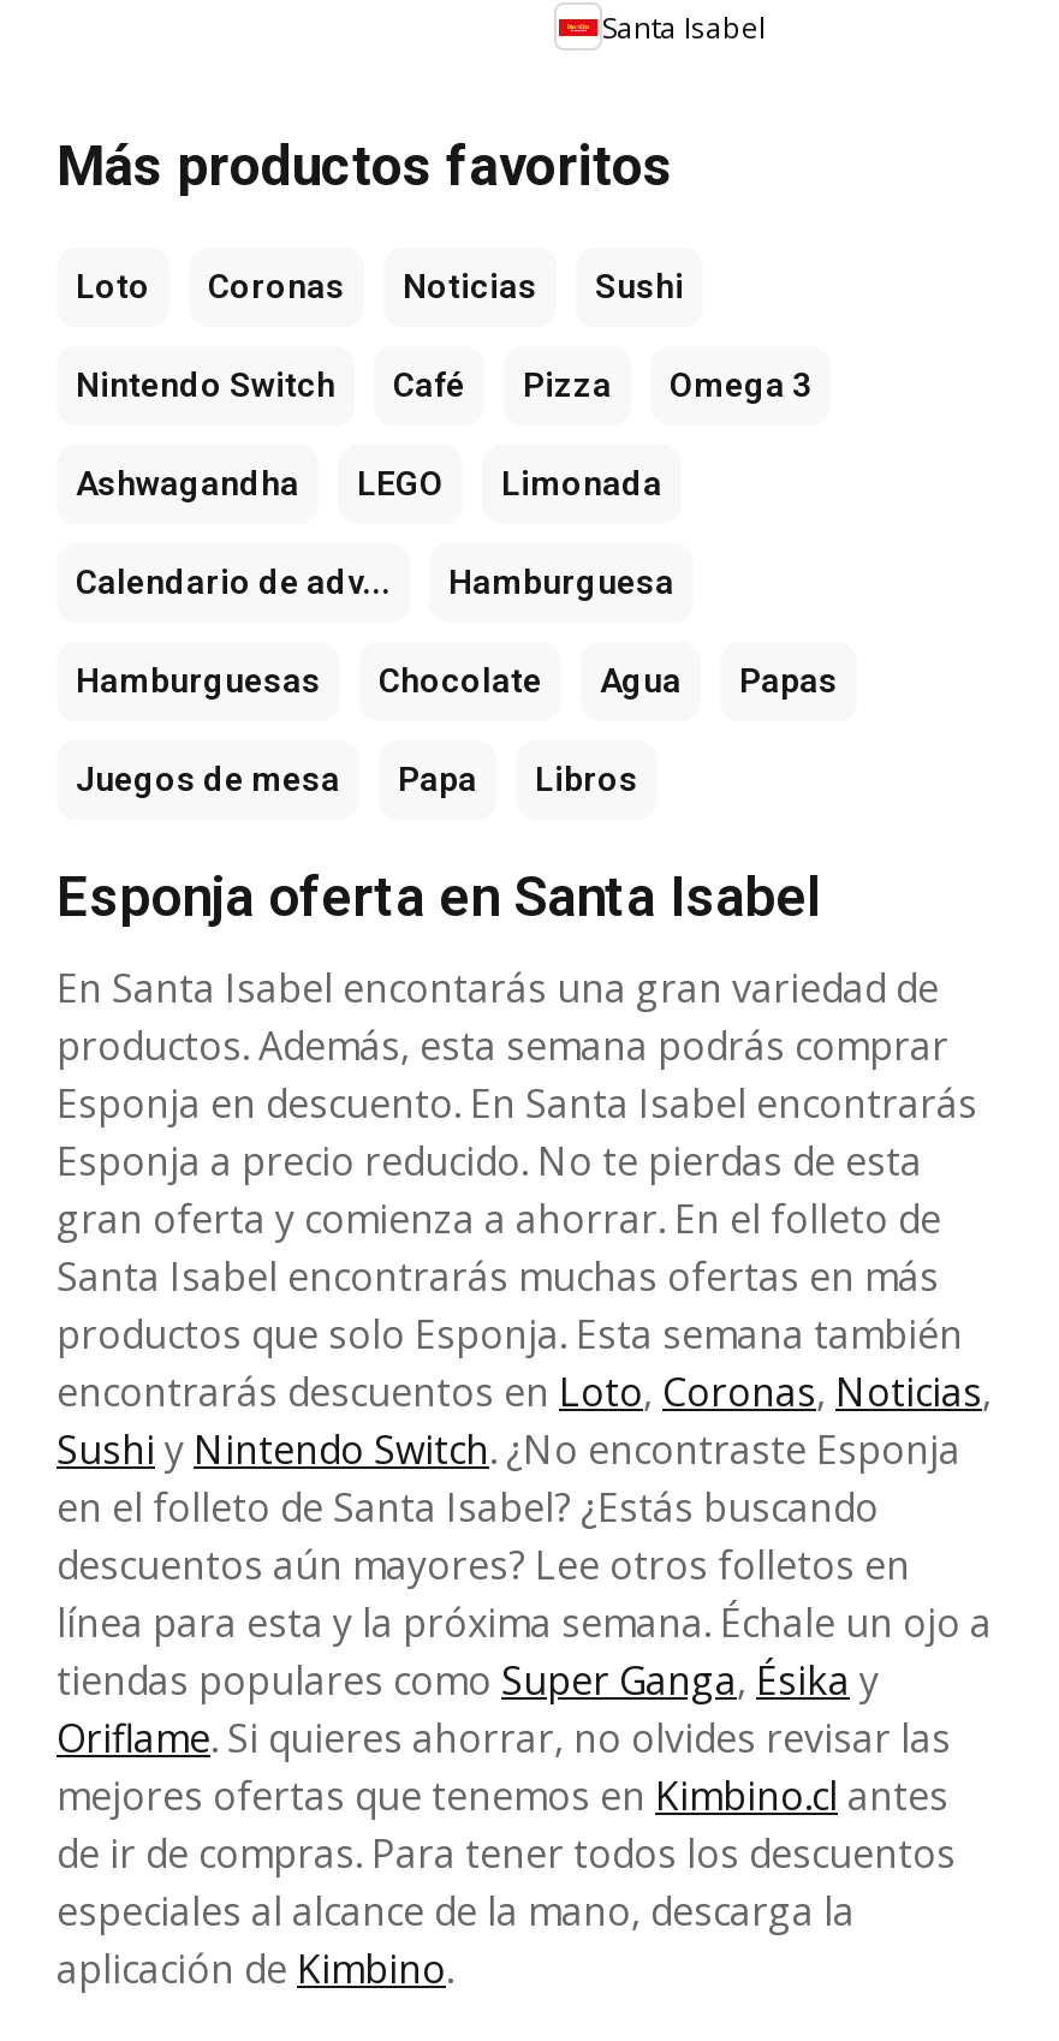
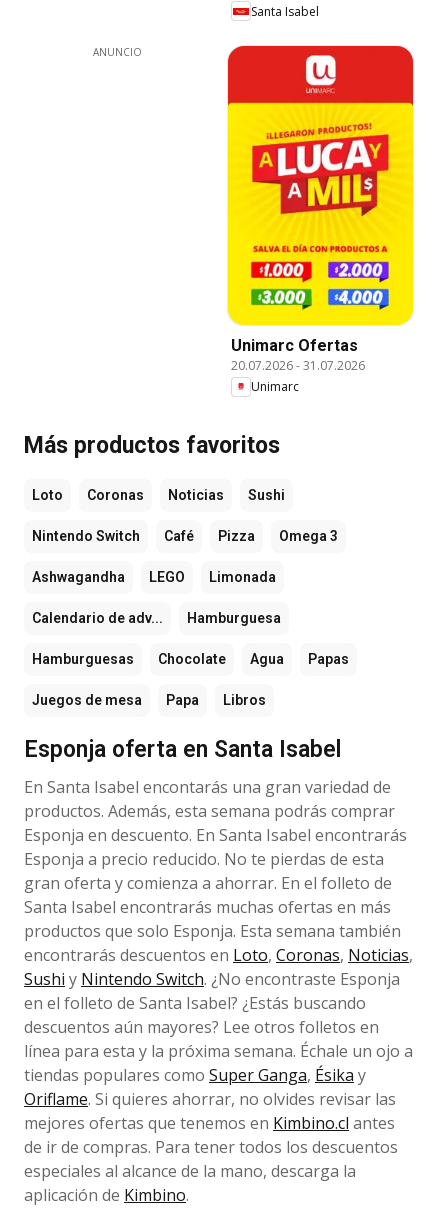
none -> [93,45,142,59] ANUNCIO
none -> [227,45,414,395] [image] | Unimarc Ofertas | 20.07.2026 - 31.07.2026 | Unimarc

